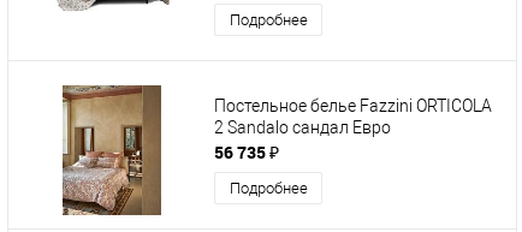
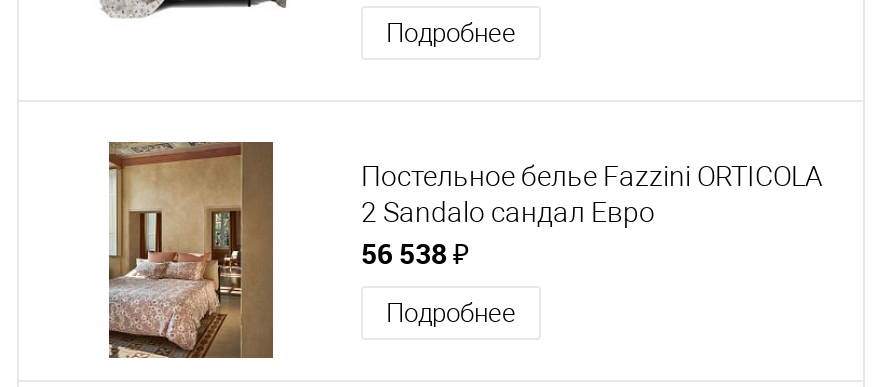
[214,141,279,163] 56 735 ₽ -> [361,234,469,272] 56 538 ₽

